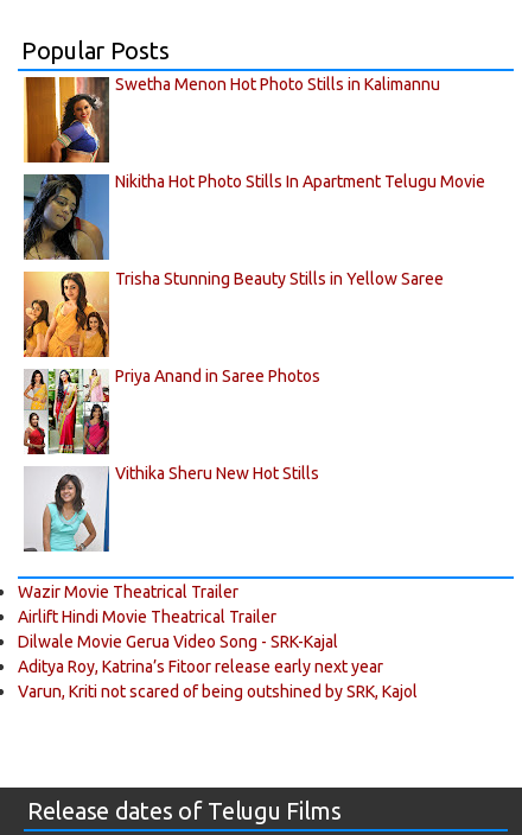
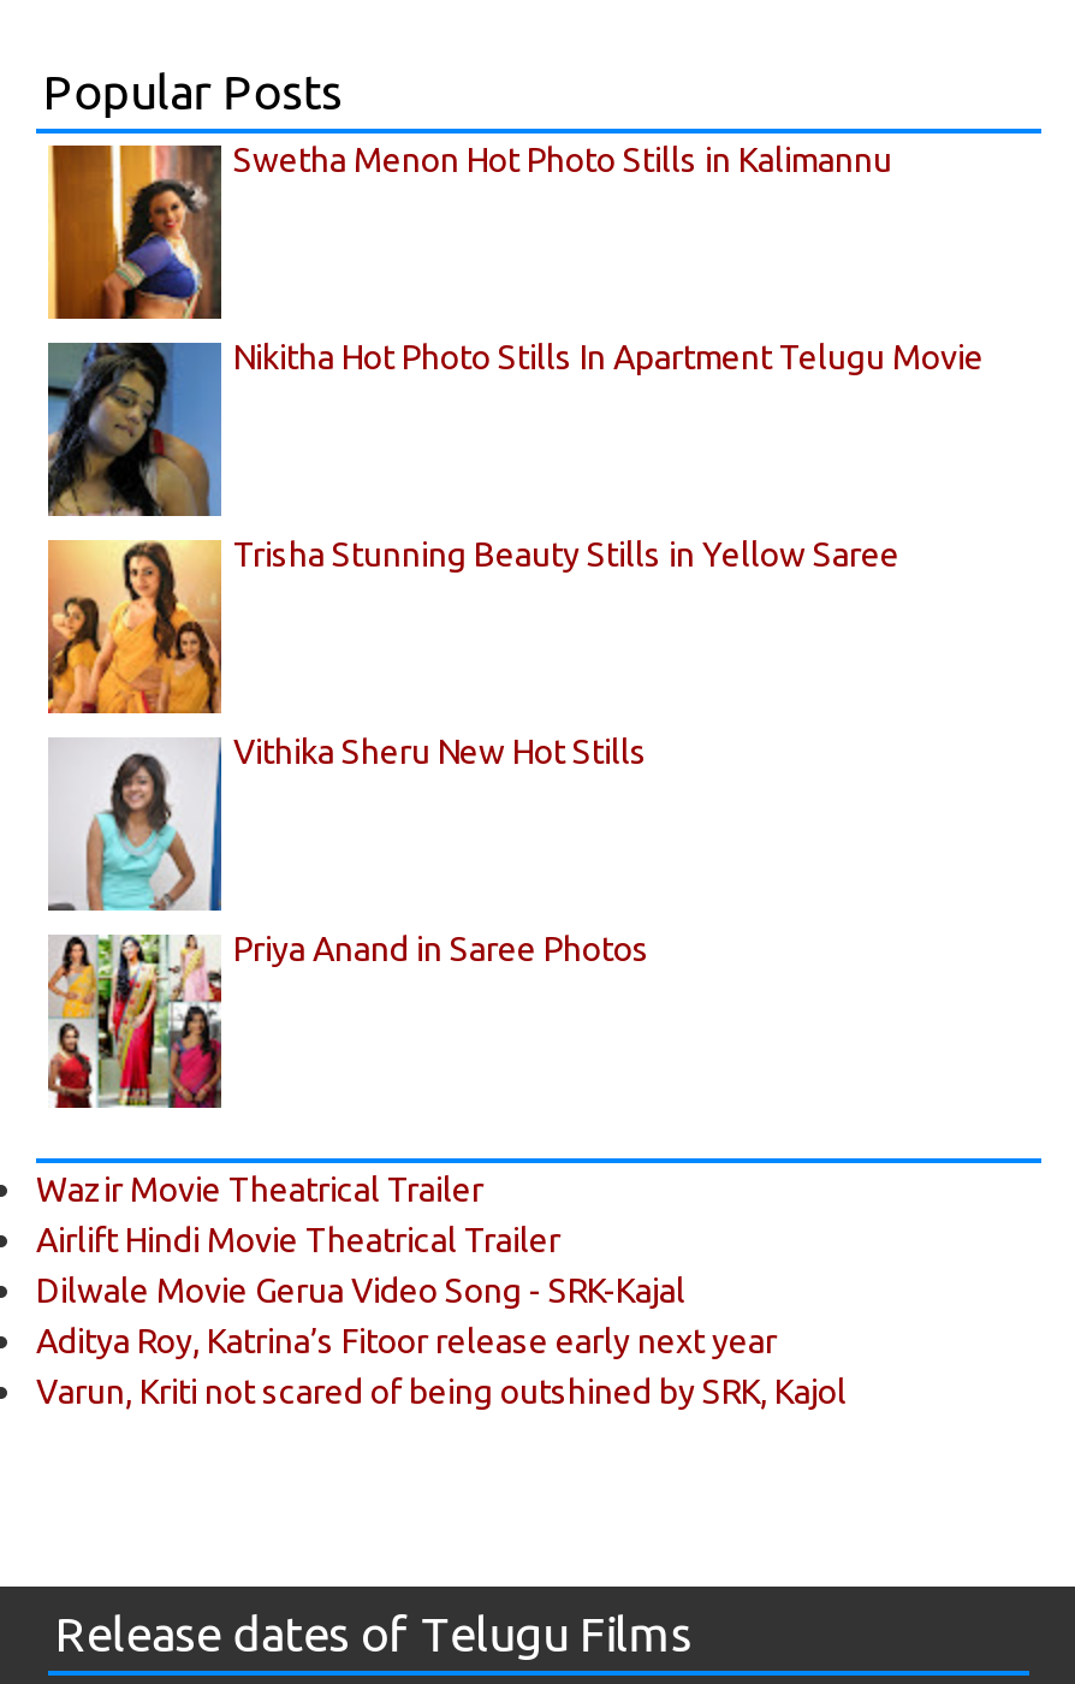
moved [115,367,320,386] -> [233,931,649,970]: Priya Anand in Saree Photos
moved [23,464,319,553] -> [46,734,647,913]: [image] | Vithika Sheru New Hot Stills

